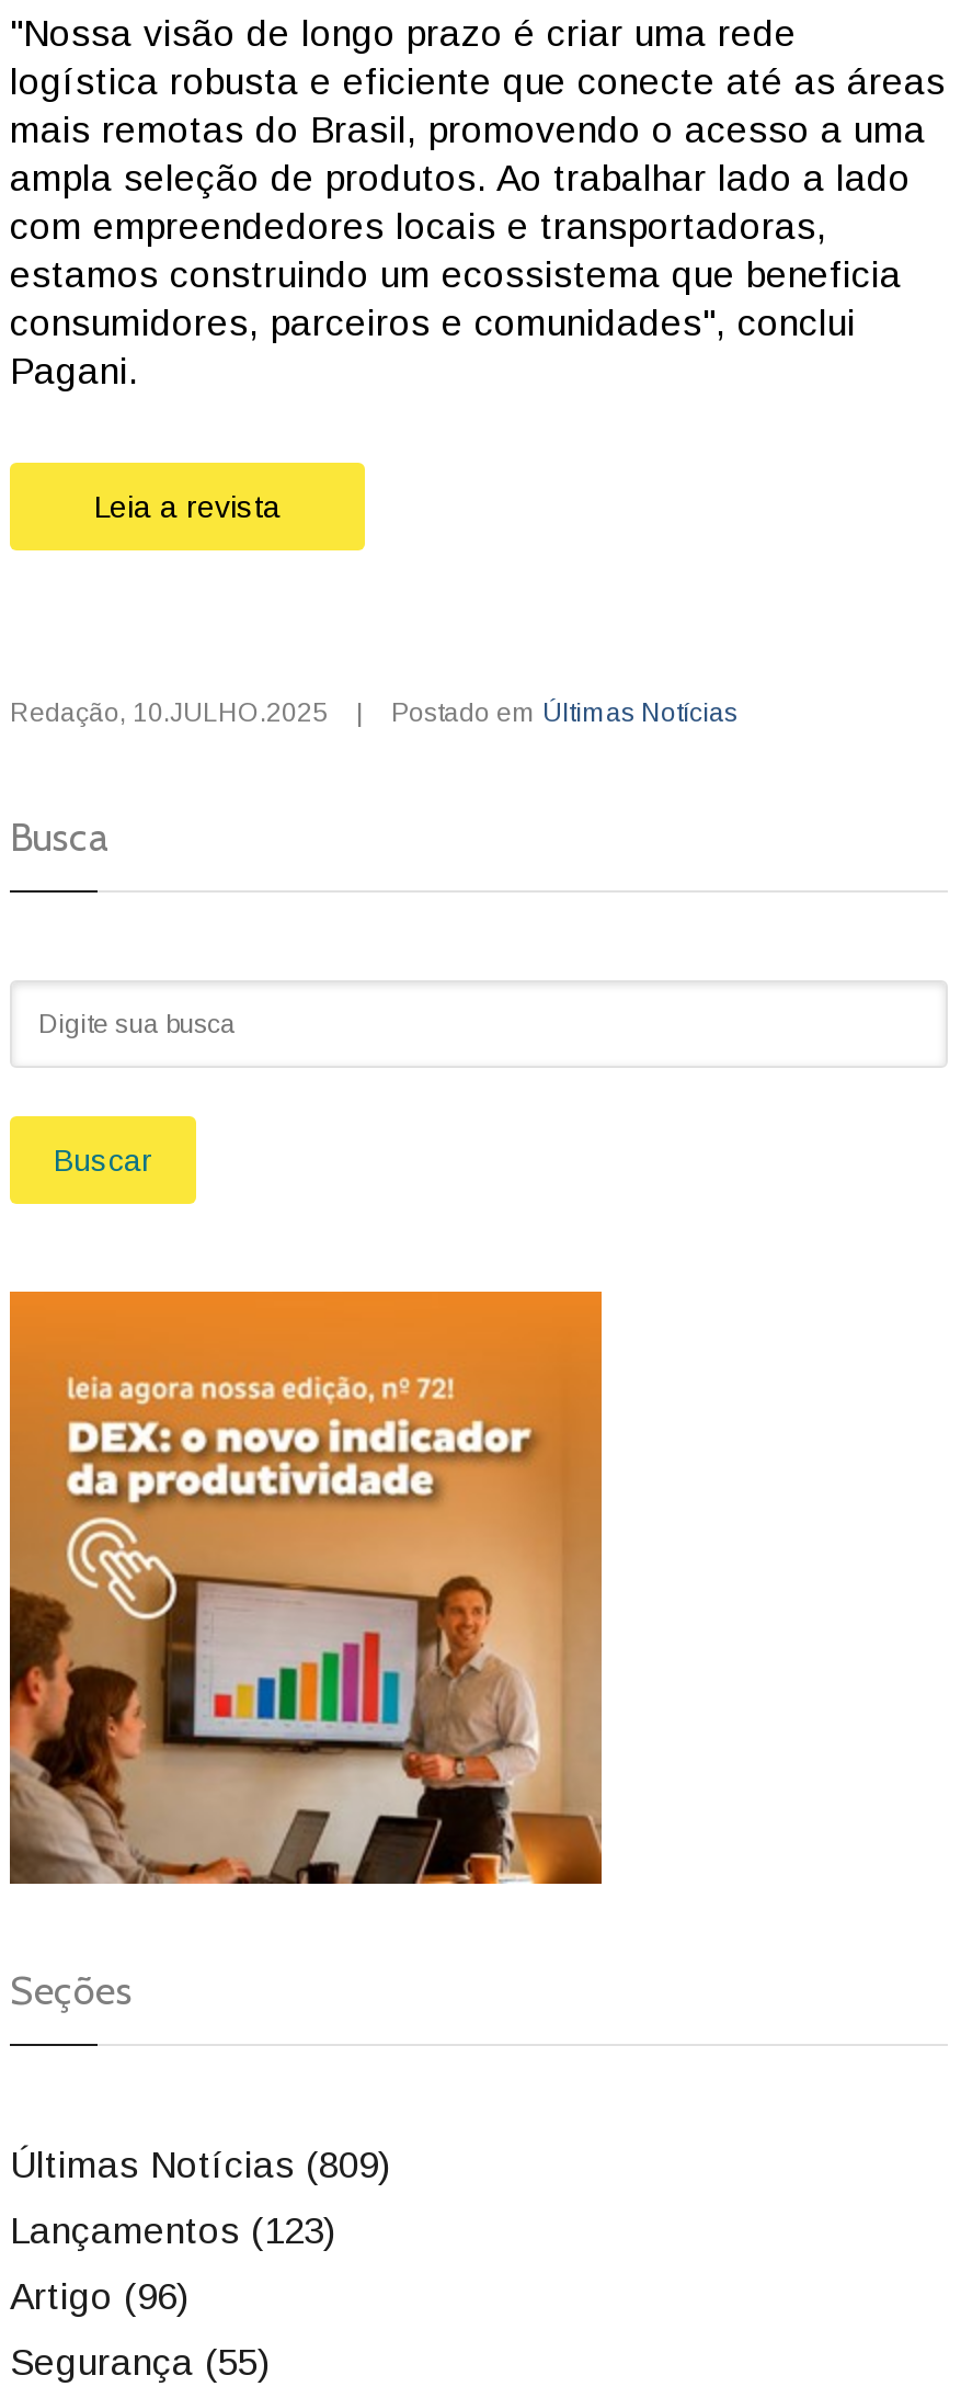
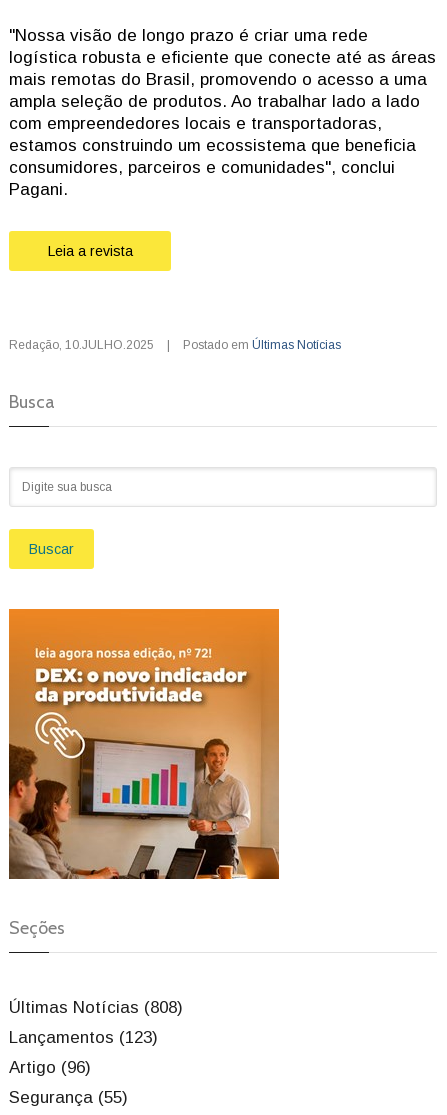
[10,2144,391,2186] Últimas Notícias (809) -> [9,998,183,1017] Últimas Notícias (808)

